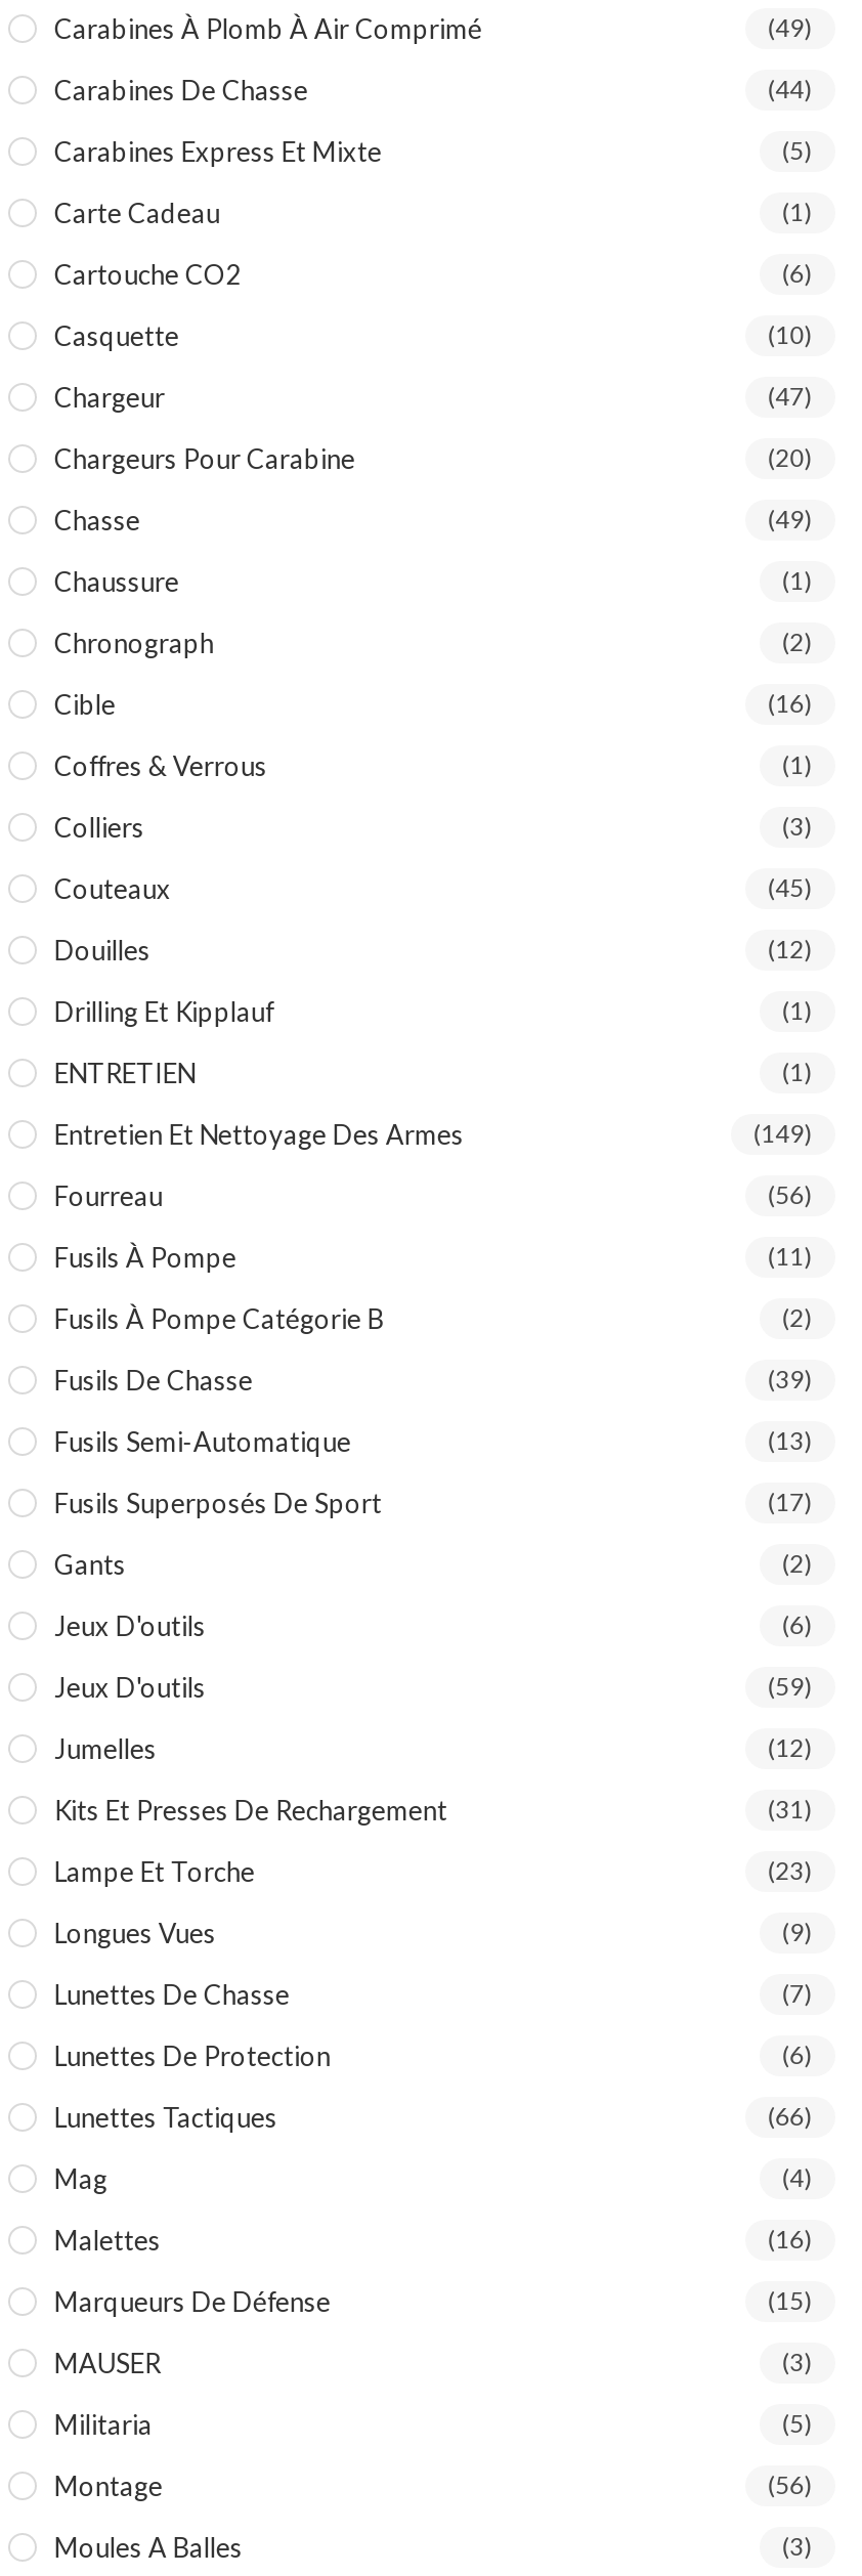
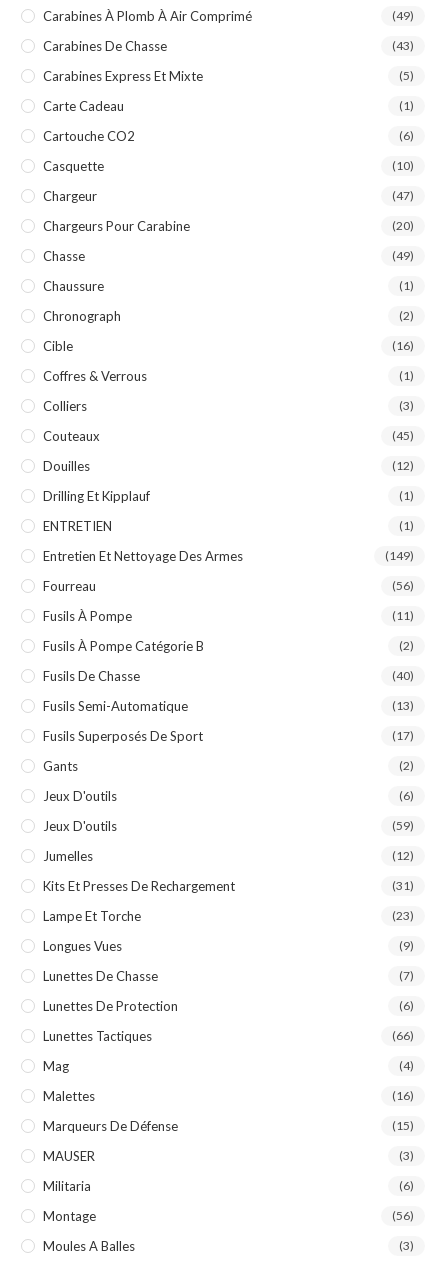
[767,74,812,104] (44) -> [392,38,414,53] (43)
[767,1364,812,1394] (39) -> [392,668,414,683] (40)
[781,2408,812,2439] (5) -> [399,1178,414,1193] (6)

